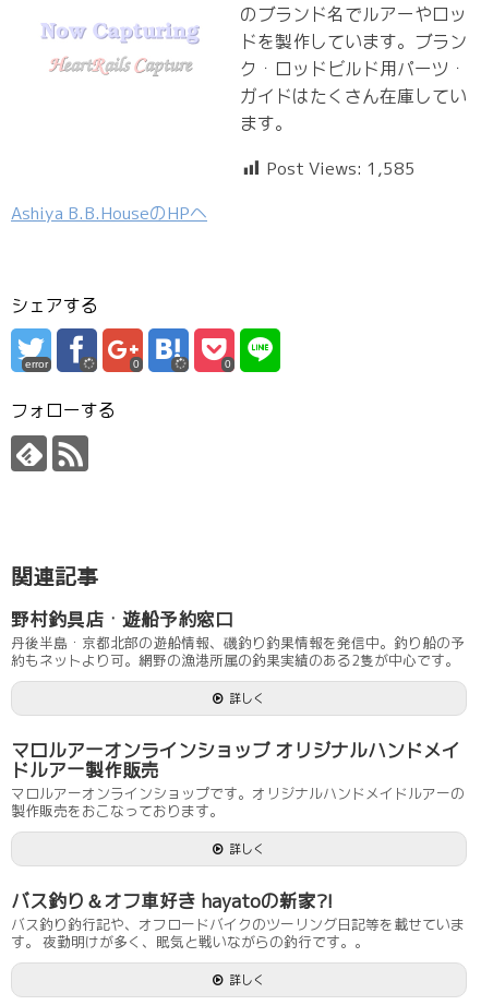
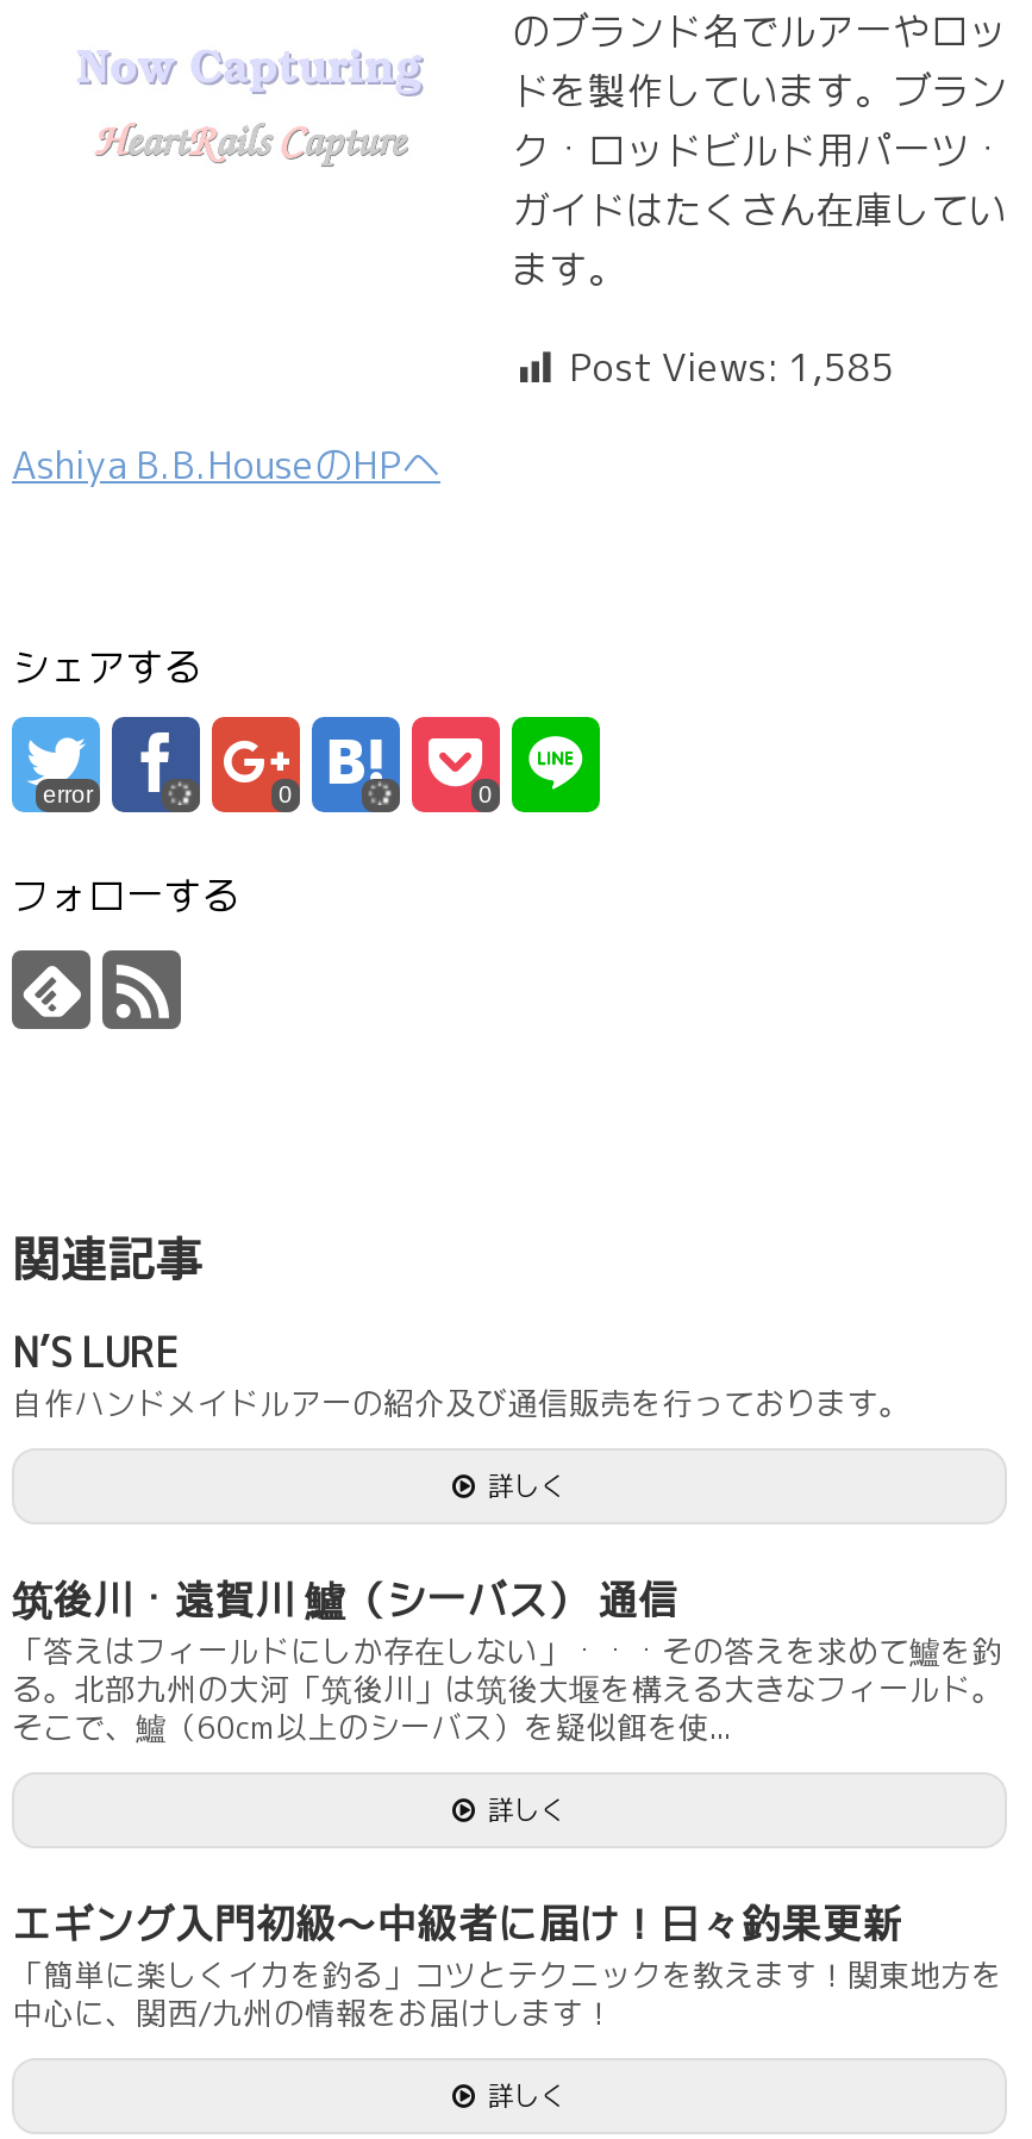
[11,609,465,669] 野村釣具店・遊船予約窓口 | 丹後半島・京都北部の遊船情報、磯釣り釣果情報を発信中。釣り船の予 | 約もネットより可。網野の漁港所属の釣果実績のある2隻が中心です。 -> [12,1329,909,1422] N’S LURE | 自作ハンドメイドルアーの紹介及び通信販売を行っております。
[11,740,465,819] マロルアーオンラインショップ オリジナルハンドメイ | ドルアー製作販売 | マロルアーオンラインショップです。オリジナルハンドメイドルアーの | 製作販売をおこなっております。 -> [12,1577,1002,1746] 筑後川・遠賀川 鱸（シーバス） 通信 | 「答えはフィールドにしか存在しない」・・・その答えを求めて鱸を釣 | る。北部九州の大河「筑後川」は筑後大堰を構える大きなフィールド。 | そこで、鱸（60cm以上のシーバス）を疑似餌を使...
[11,890,465,950] バス釣り＆オフ車好き hayatoの新家?! | バス釣り釣行記や、オフロードバイクのツーリング日記等を載せていま | す。 夜勤明けが多く、眠気と戦いながらの釣行です。。 -> [12,1901,1002,2032] エギング入門初級〜中級者に届け！日々釣果更新 | 「簡単に楽しくイカを釣る」コツとテクニックを教えます！関東地方を | 中心に、関西/九州の情報をお届けします！

